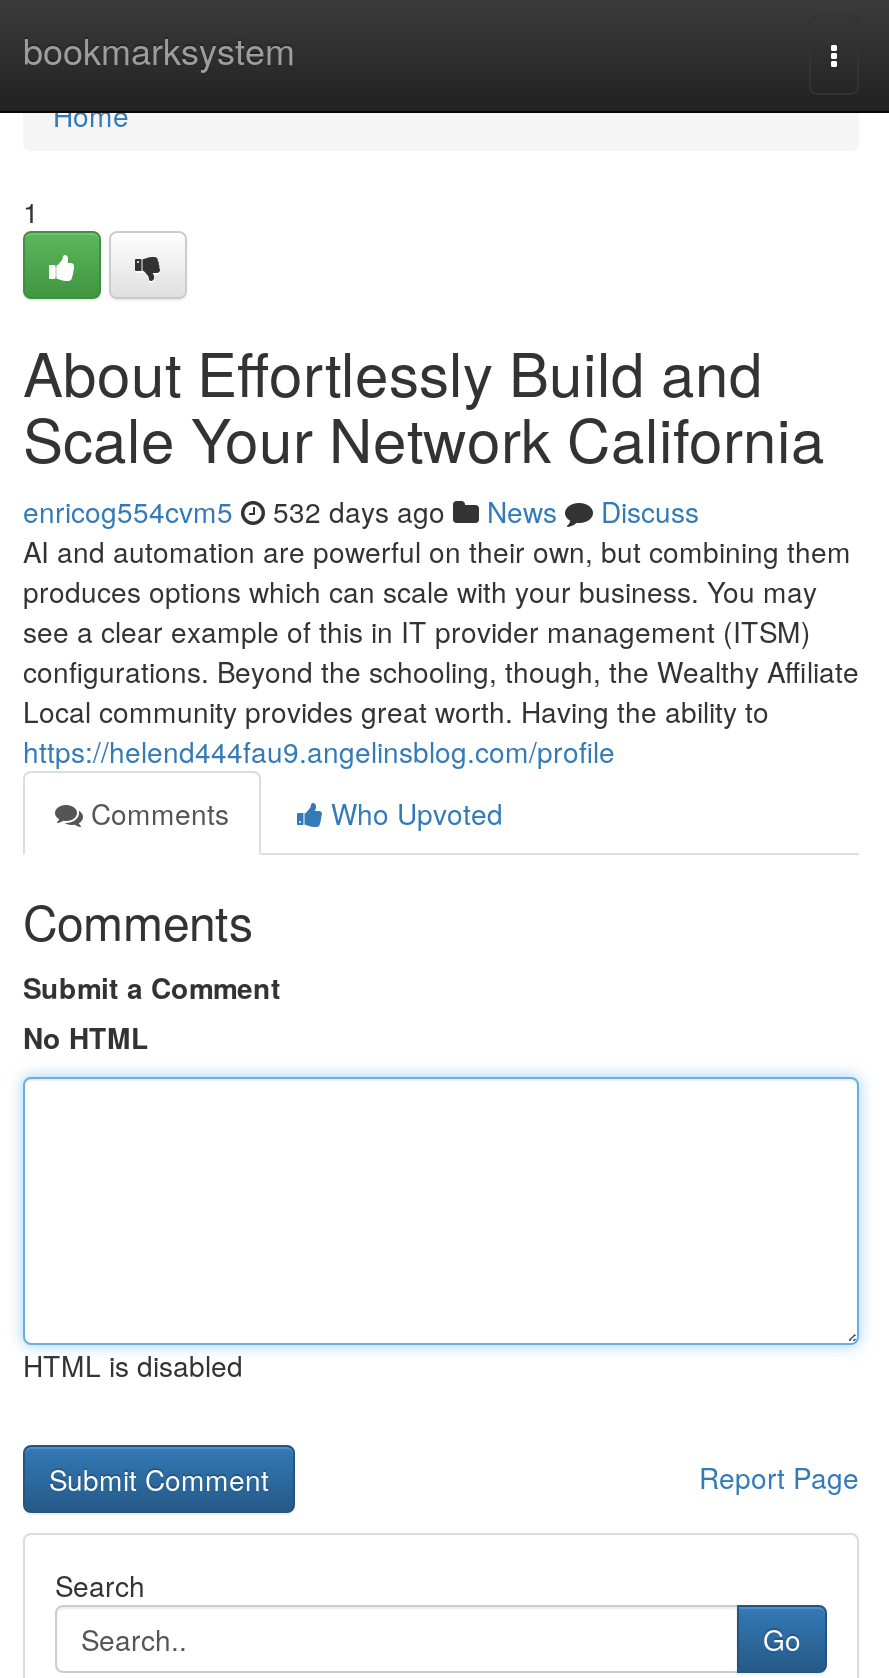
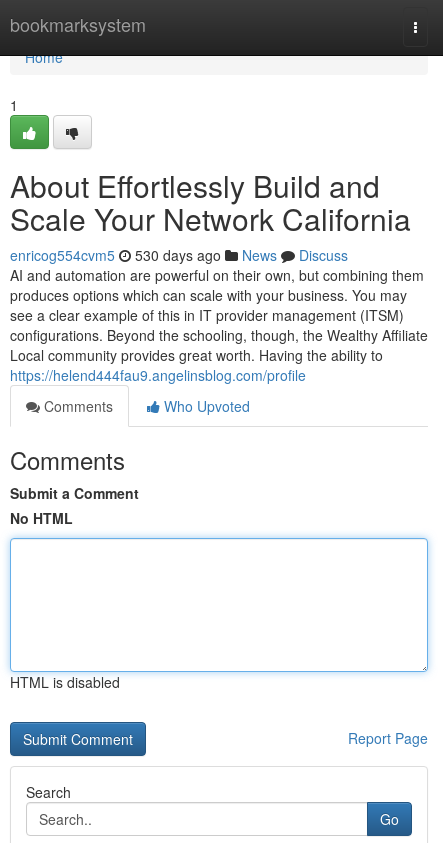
[23,491,699,531] enricog554cvm5 532 days ago News Discuss -> [10,245,348,265] enricog554cvm5 530 days ago News Discuss

